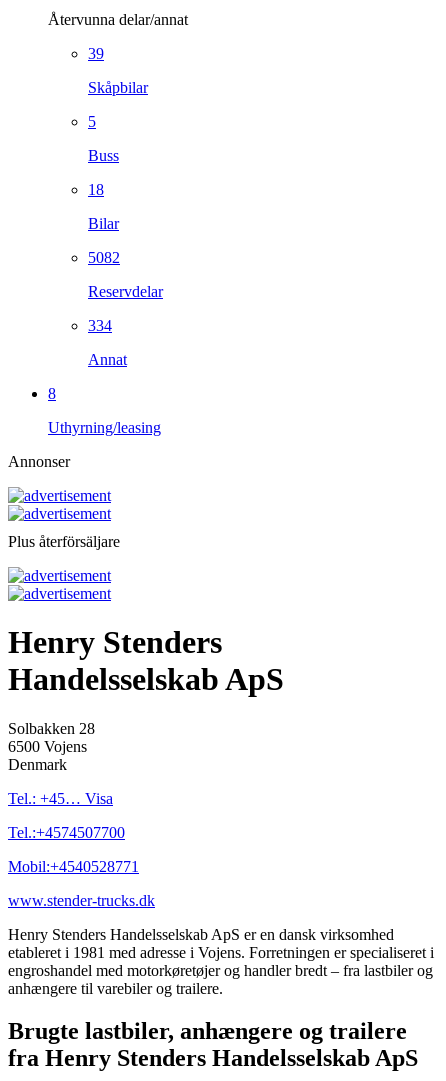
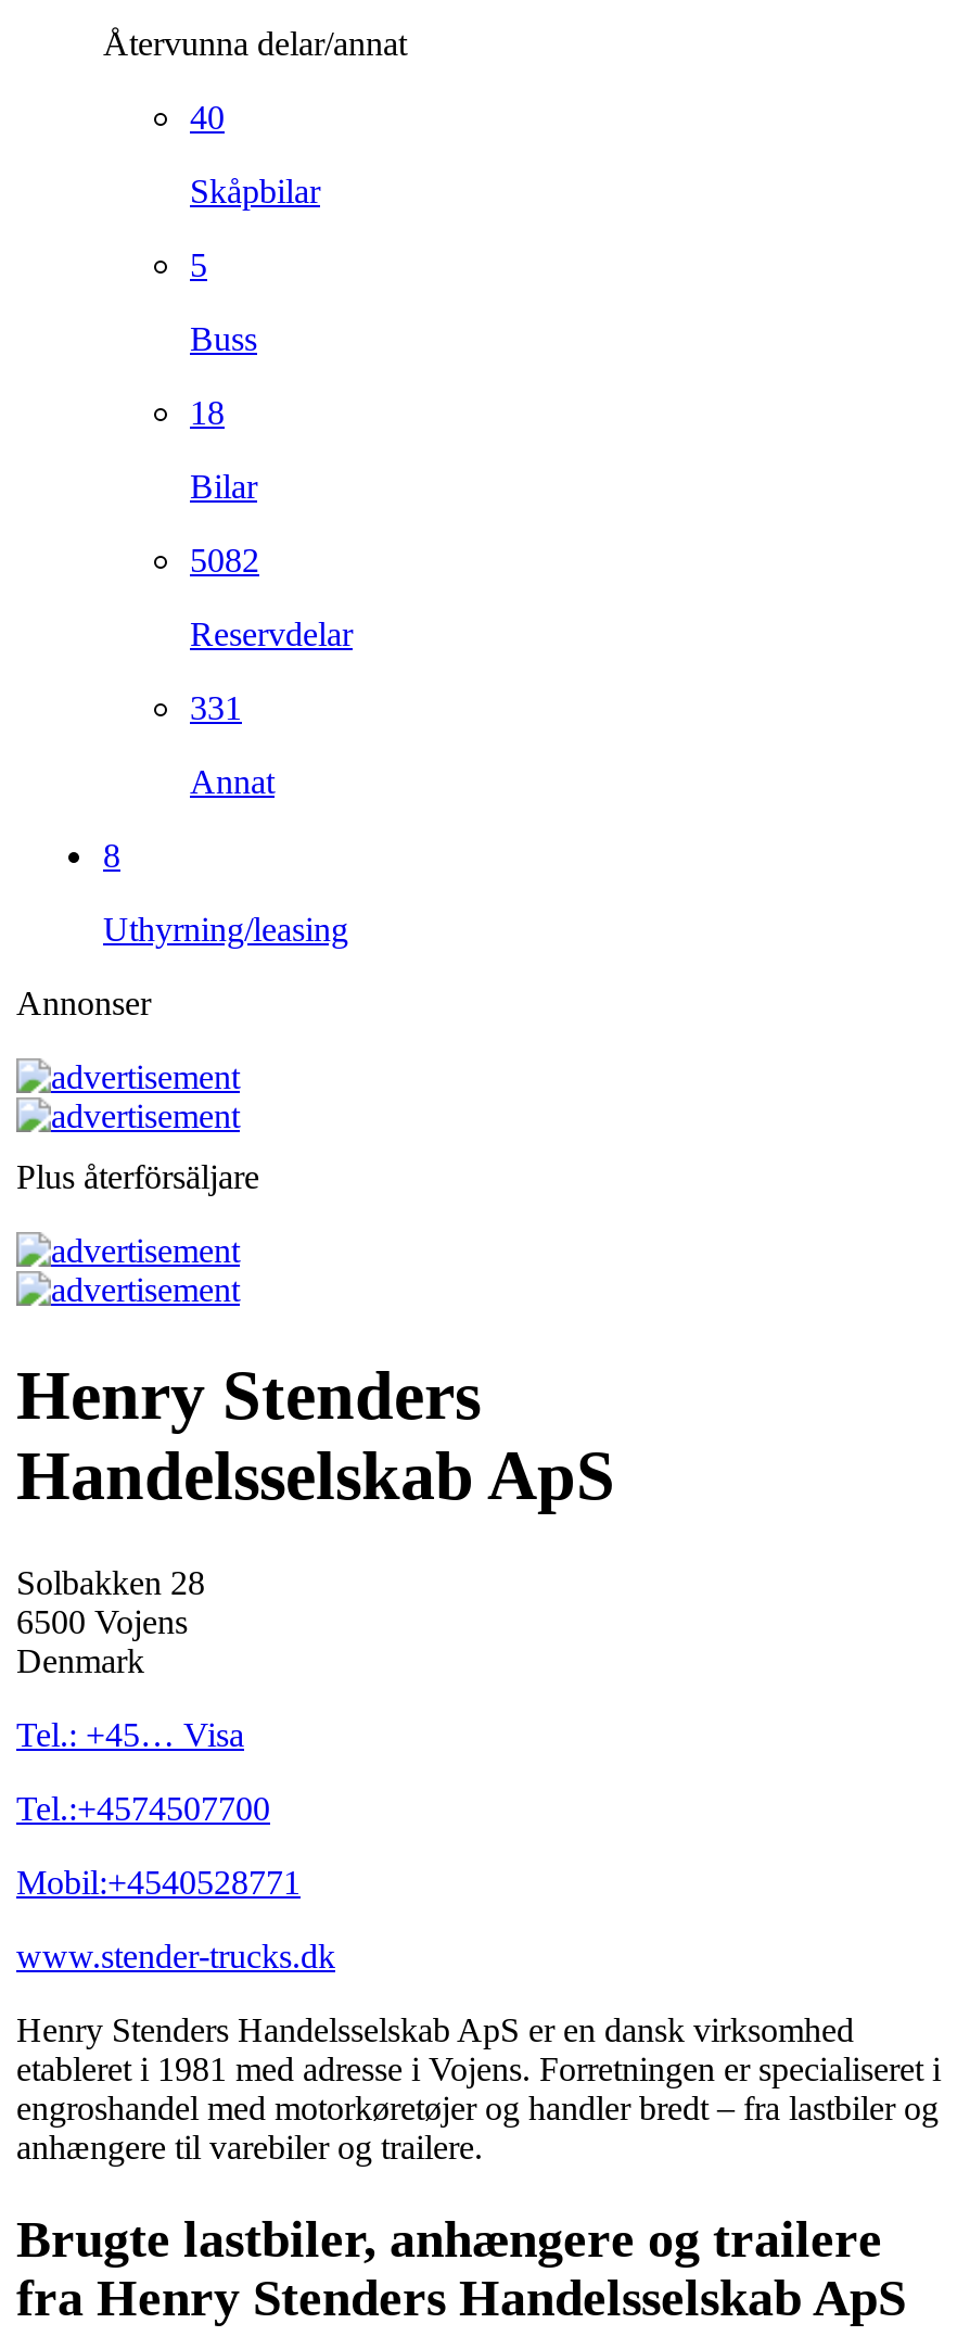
[88,45,104,62] 39 -> [190,99,225,136] 40
[88,317,112,334] 334 -> [190,689,242,726] 331

